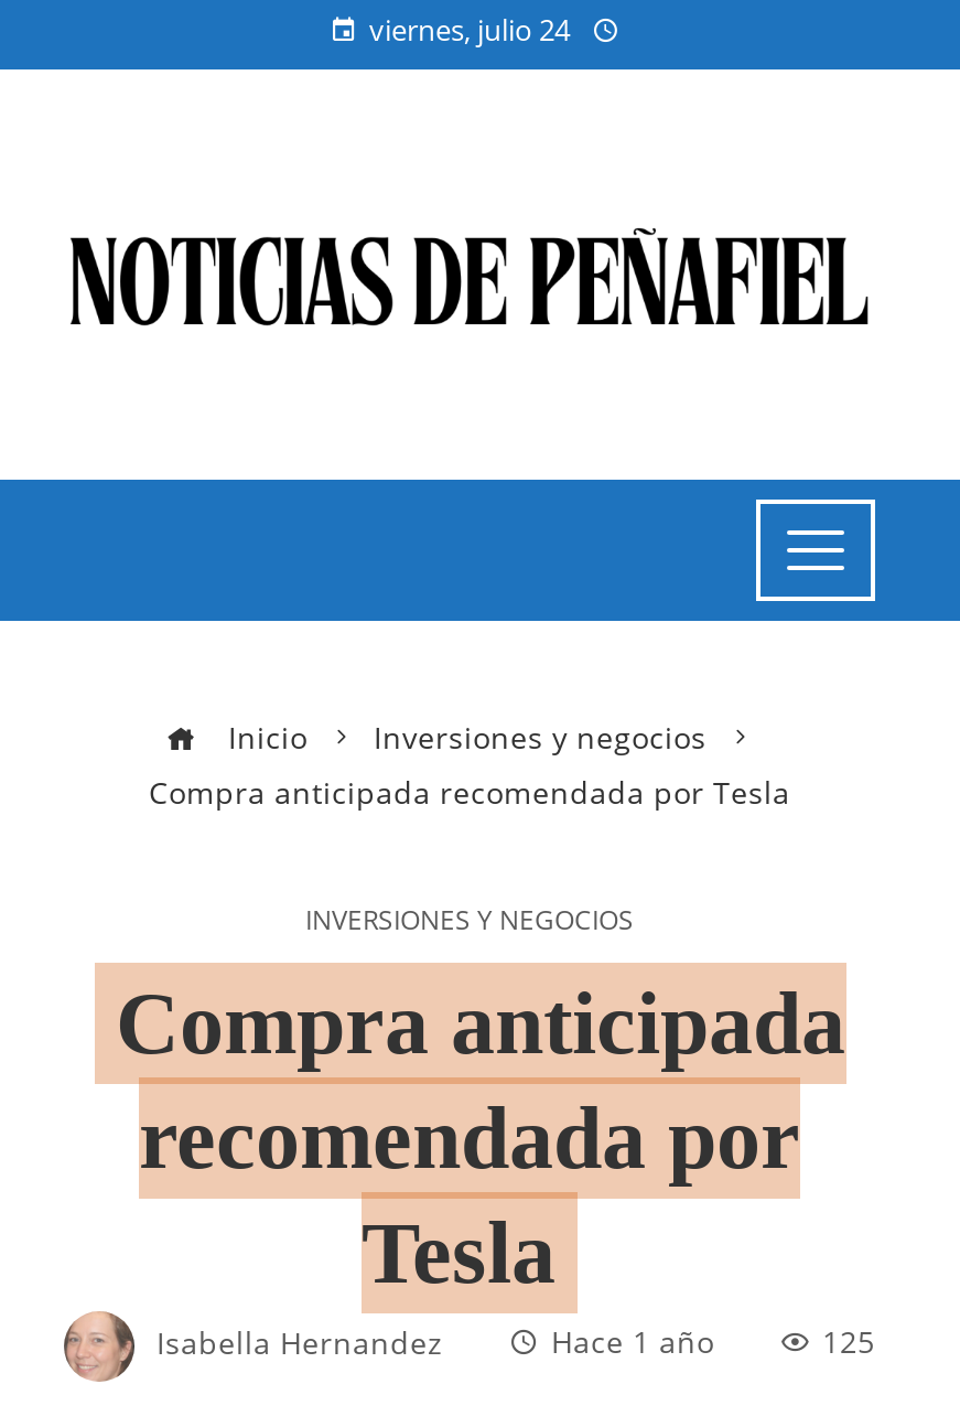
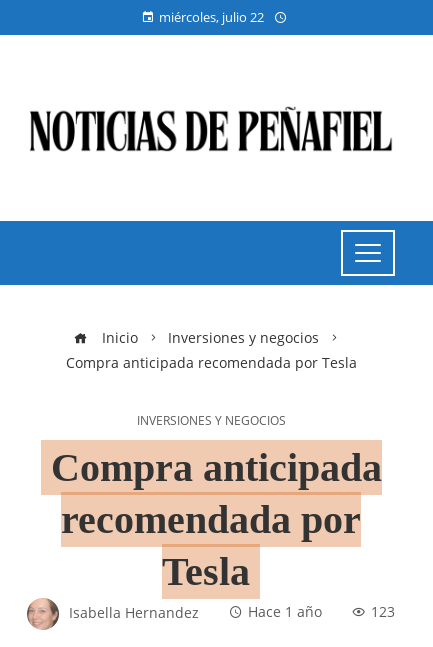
[369,10,570,50] viernes, julio 24 -> [158,8,263,26] miércoles, julio 22
[822,1323,875,1363] 125 -> [371,603,395,621] 123

